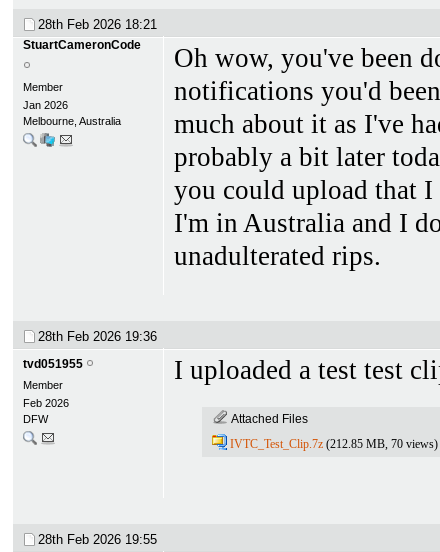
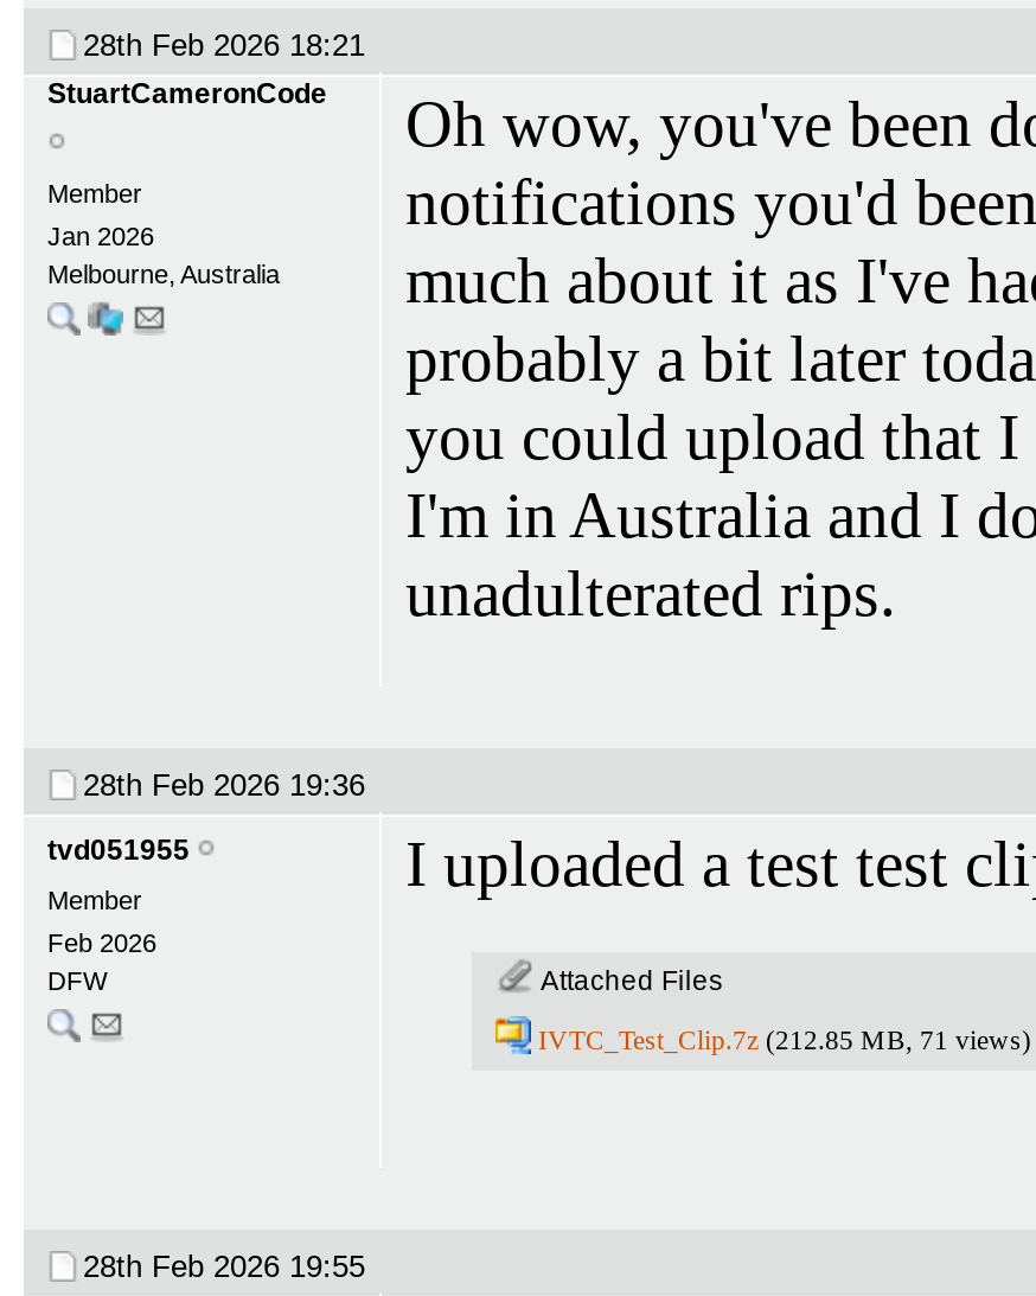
[230,437,438,449] IVTC_Test_Clip.7z (212.85 MB, 70 views) -> [538,1024,1031,1053] IVTC_Test_Clip.7z (212.85 MB, 71 views)

